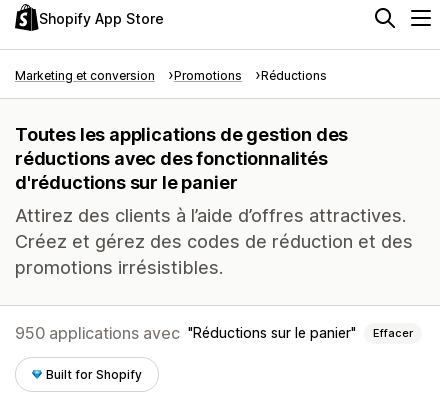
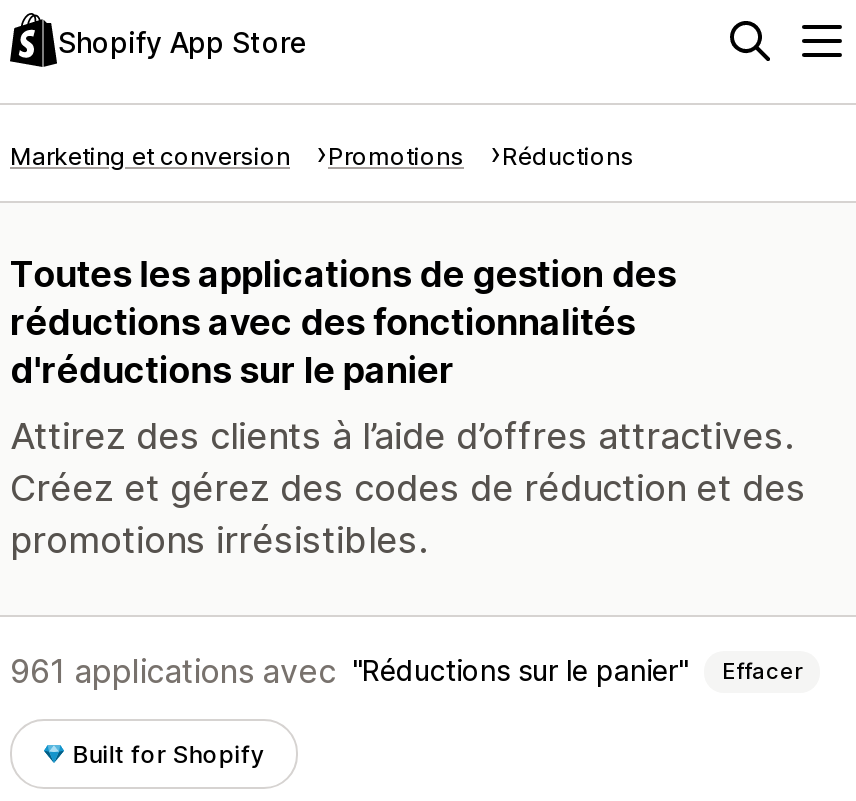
[15,323,180,343] 950 applications avec -> [10,651,336,691] 961 applications avec

